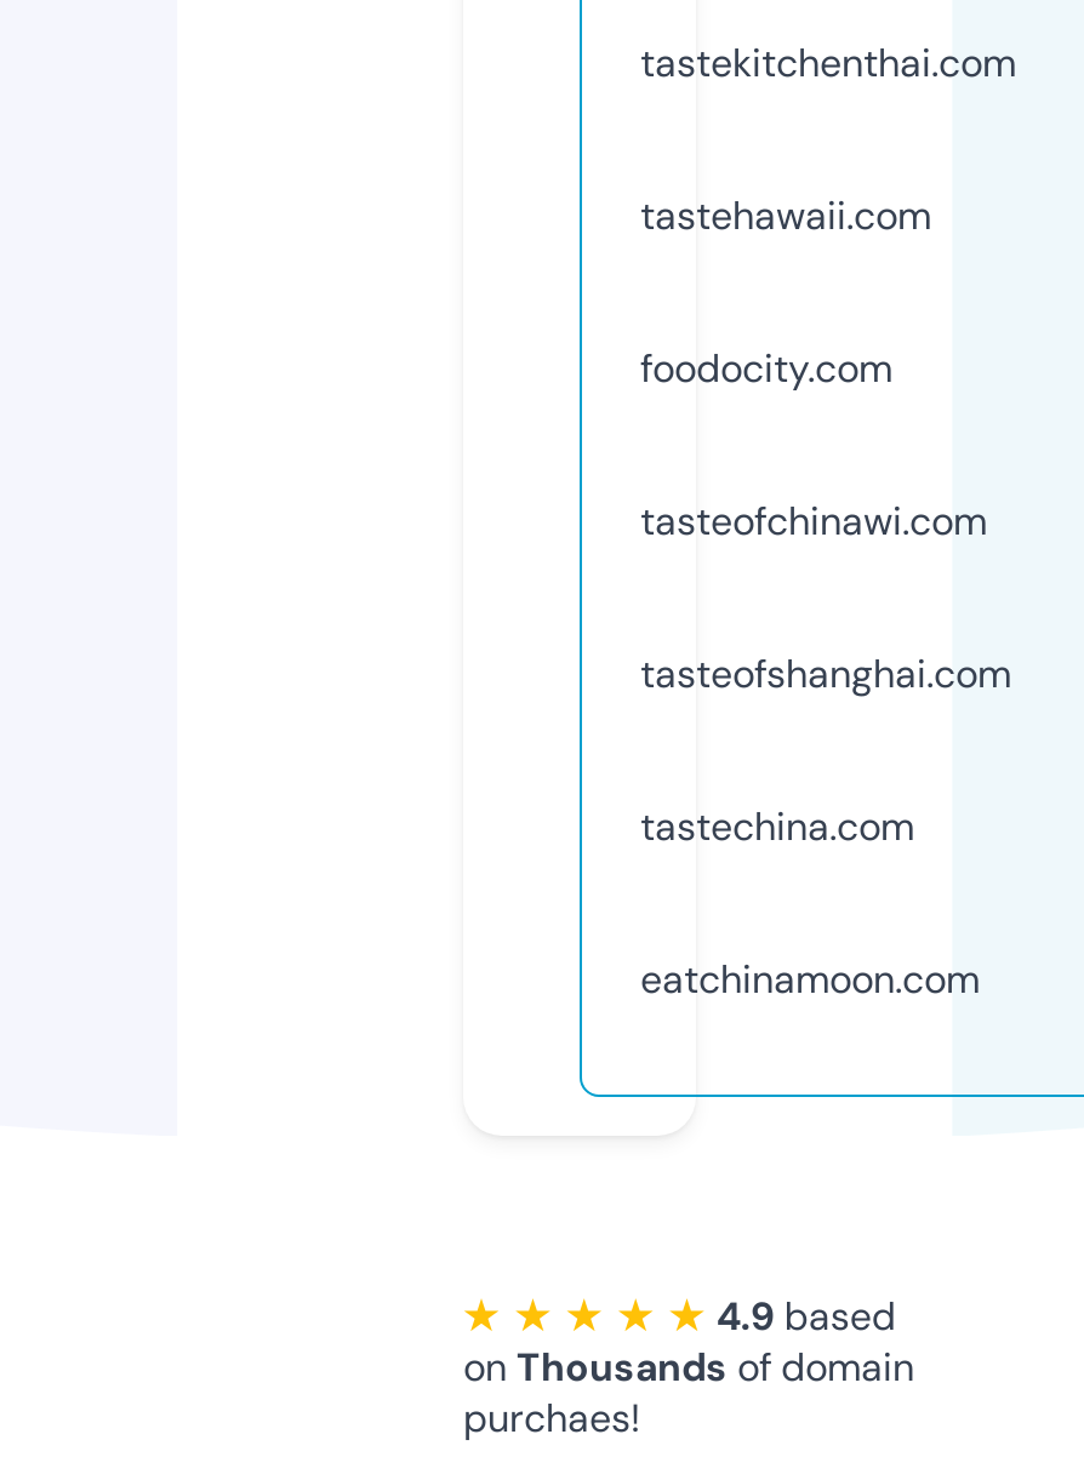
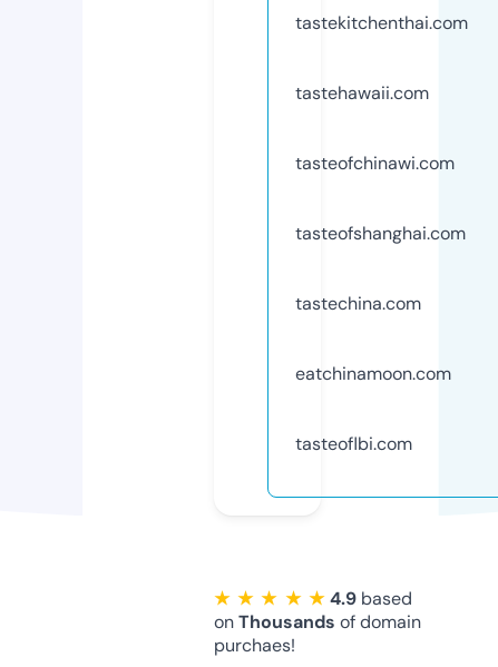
[640,343,892,393] foodocity.com -> none
moved [640,495,1011,1004] -> [295,151,466,385]: tasteofchinawi.com | tasteofshanghai.com | tastechina.com | eatchinamoon.com
none -> [295,432,412,455] tasteoflbi.com

